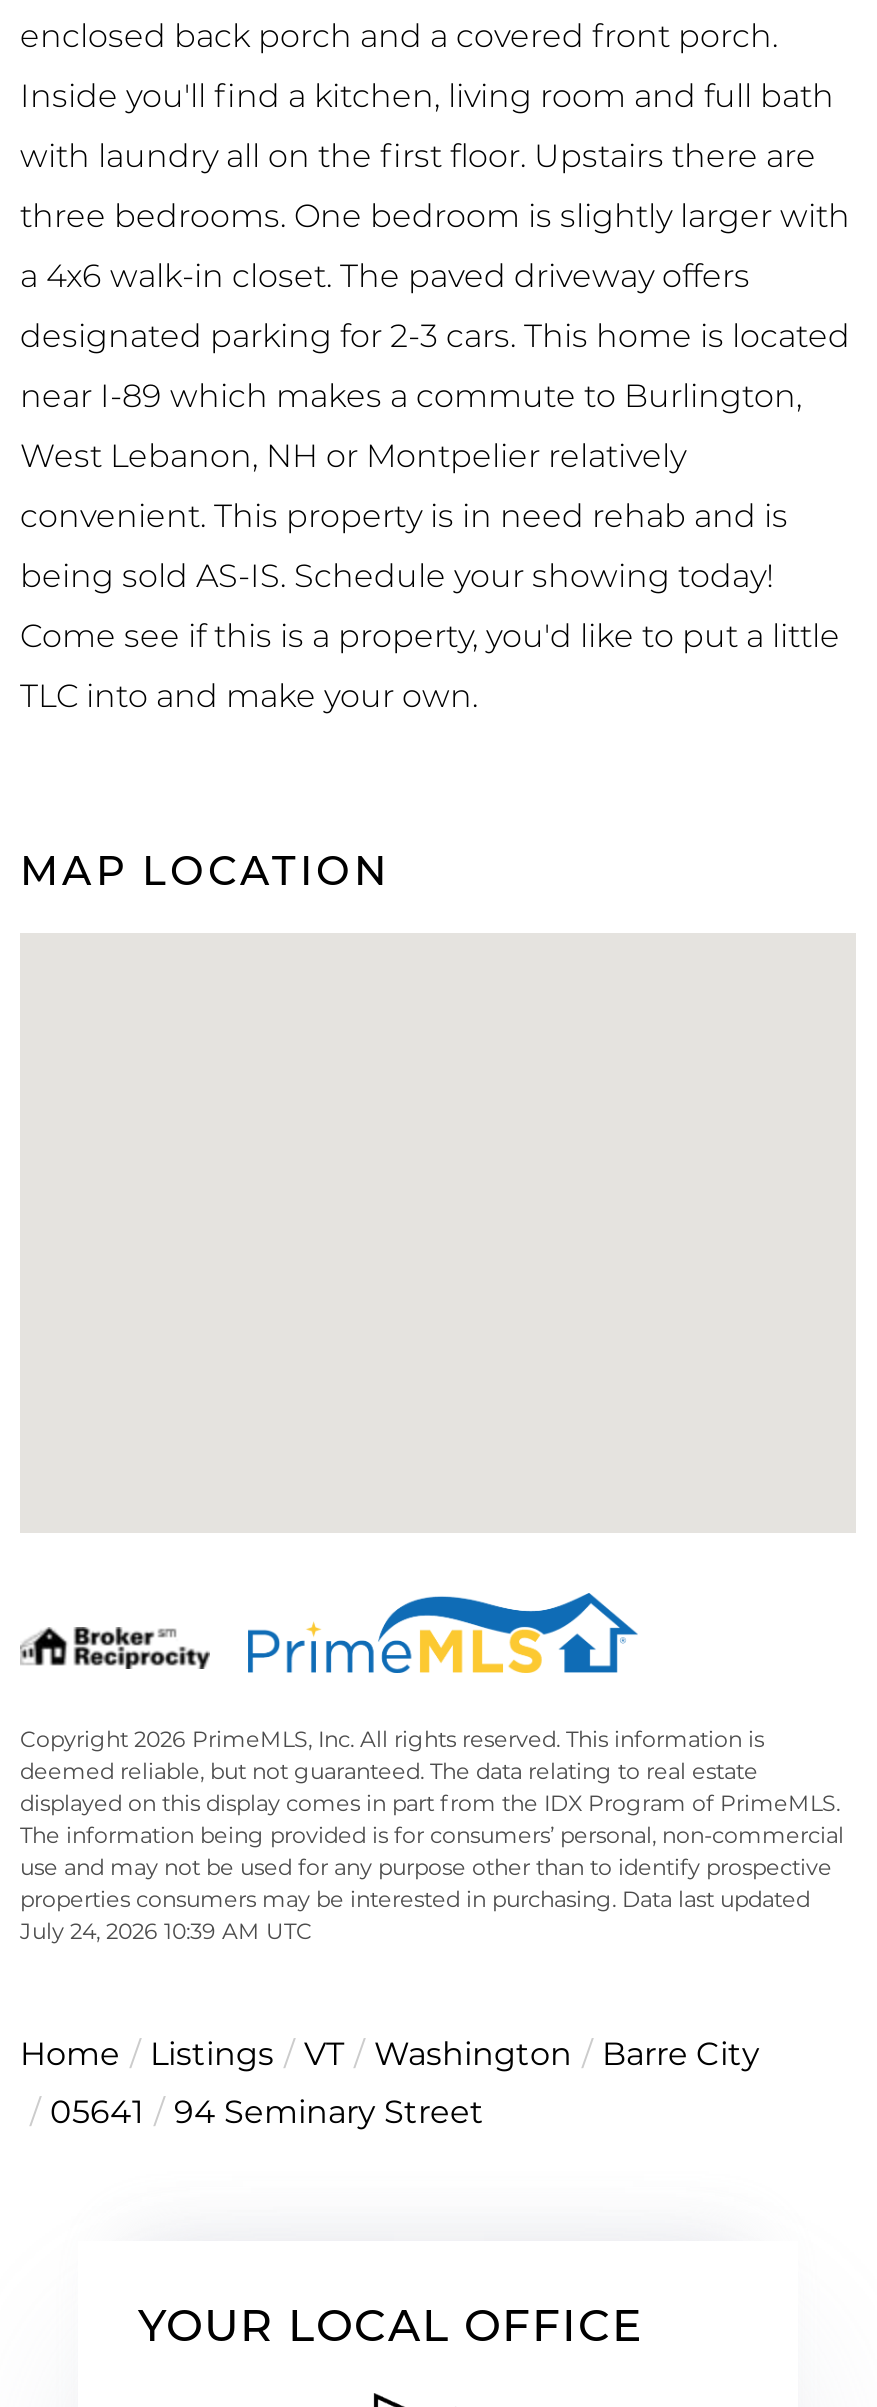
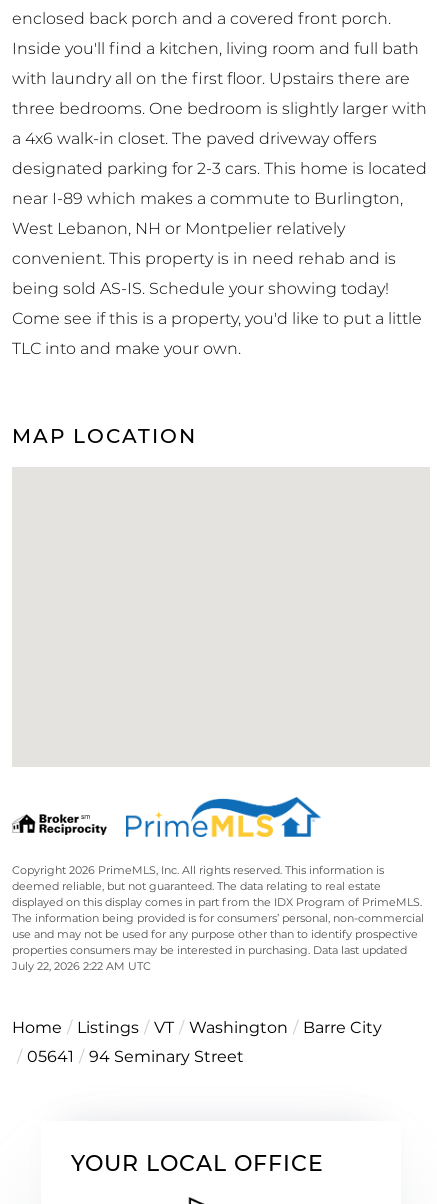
[20,1916,312,1944] July 24, 2026 10:39 AM UTC -> [12,959,151,973] July 22, 2026 2:22 AM UTC

